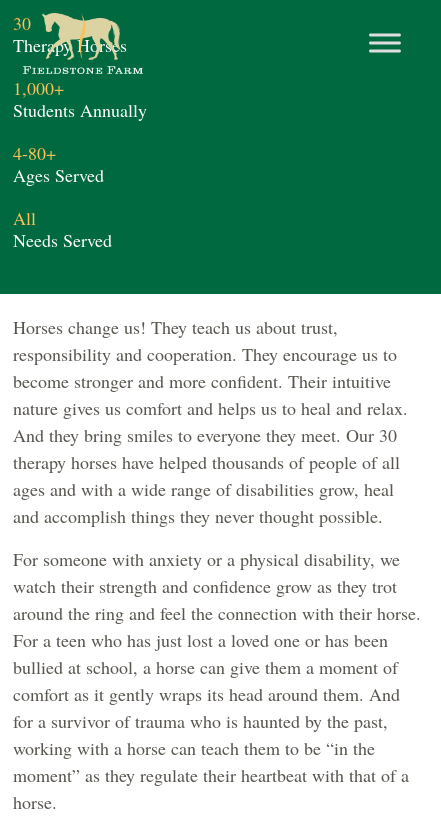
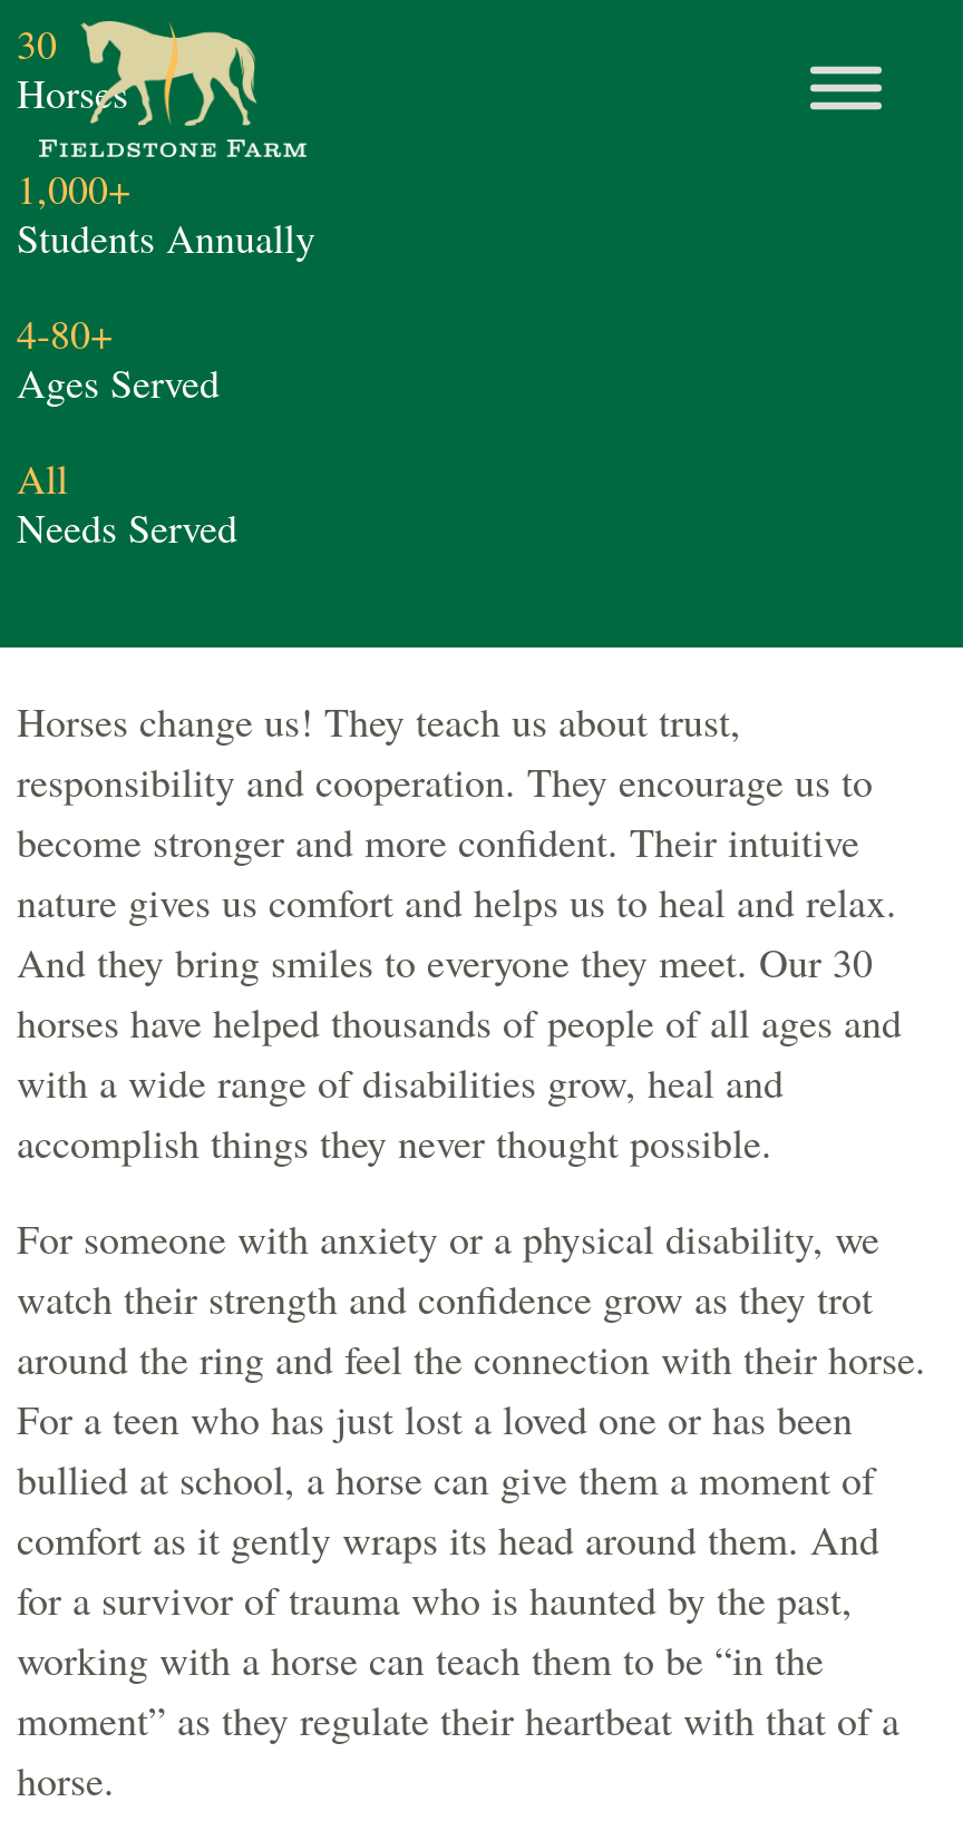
[13,33,127,57] Therapy Horses -> [17,66,128,119] Horses
[13,450,400,528] therapy horses have helped thousands of people of all | ages and with a wide range of disabilities grow, heal | and accomplish things they never thought possible. -> [17,995,902,1169] horses have helped thousands of people of all ages and | with a wide range of disabilities grow, heal and | accomplish things they never thought possible.

